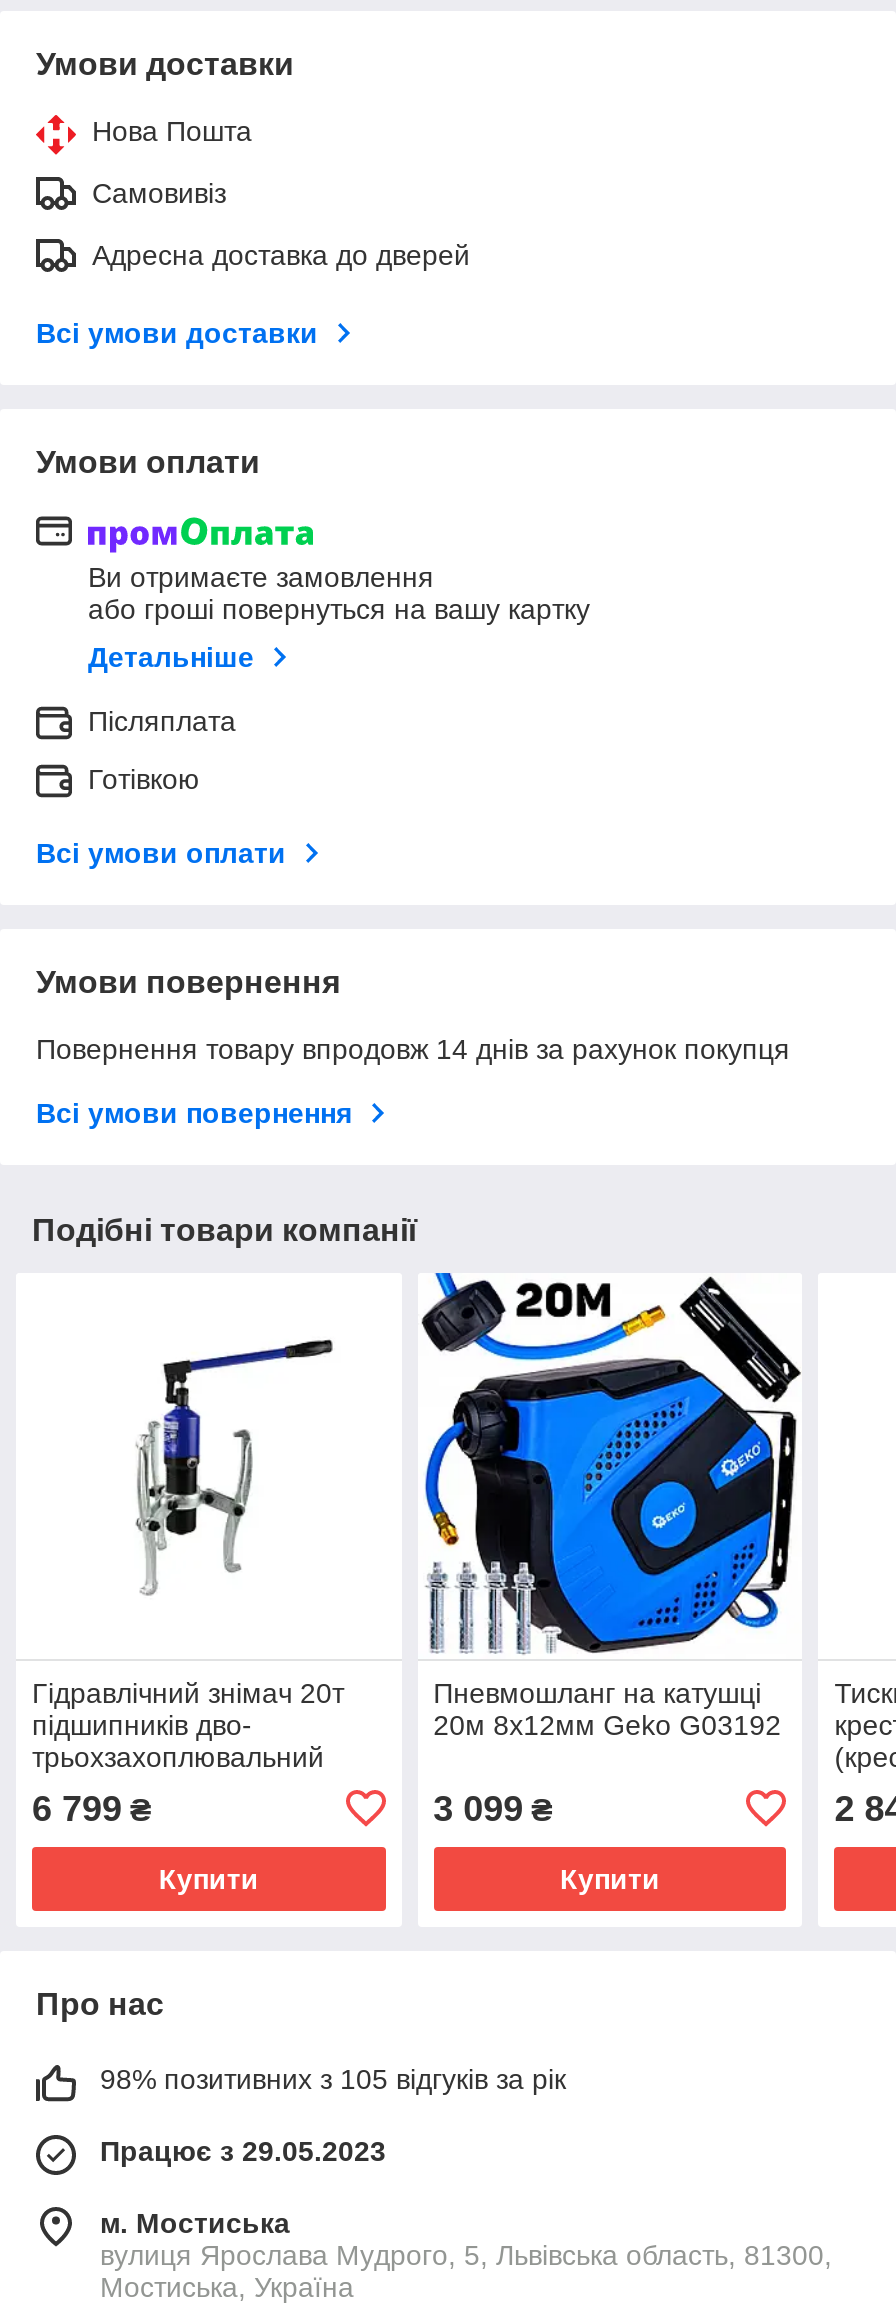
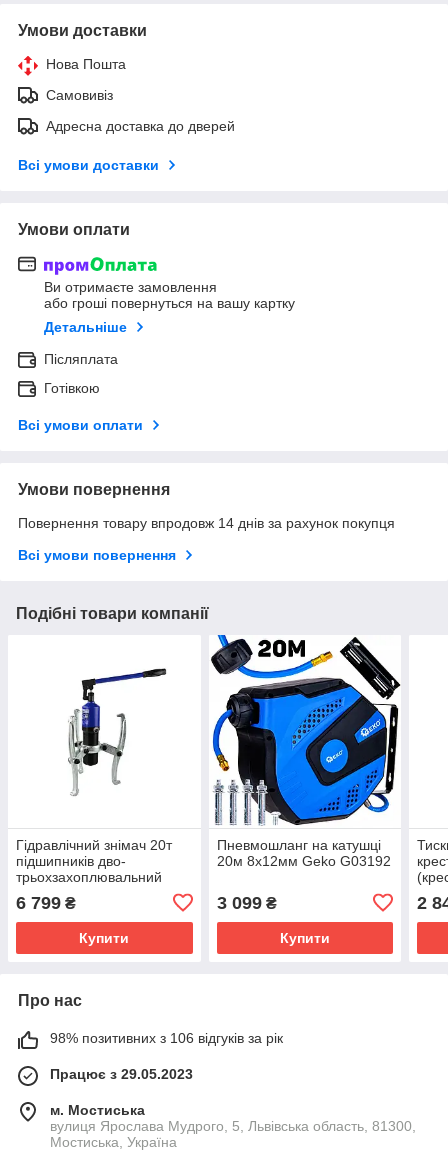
[100,2063,566,2095] 98% позитивних з 105 відгуків за рік -> [50,1030,283,1046] 98% позитивних з 106 відгуків за рік

